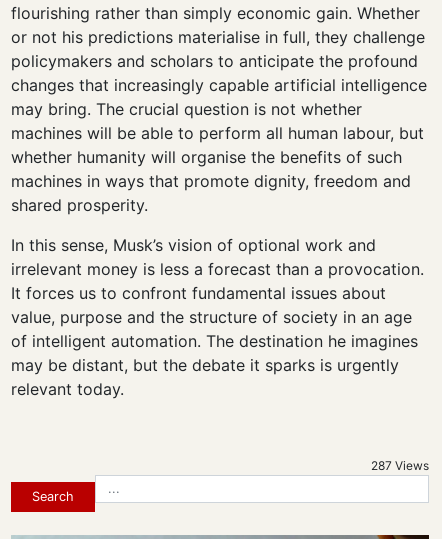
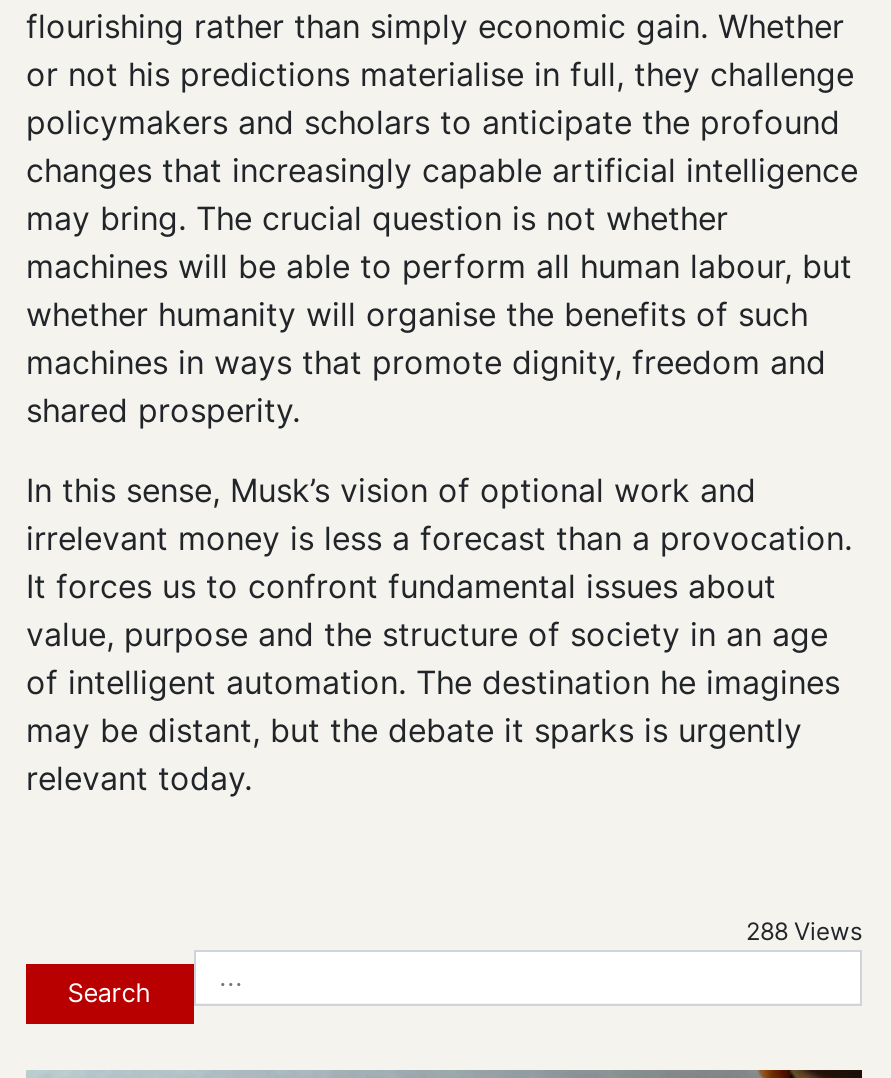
[371,458,429,473] 287 Views -> [746,915,862,945] 288 Views

